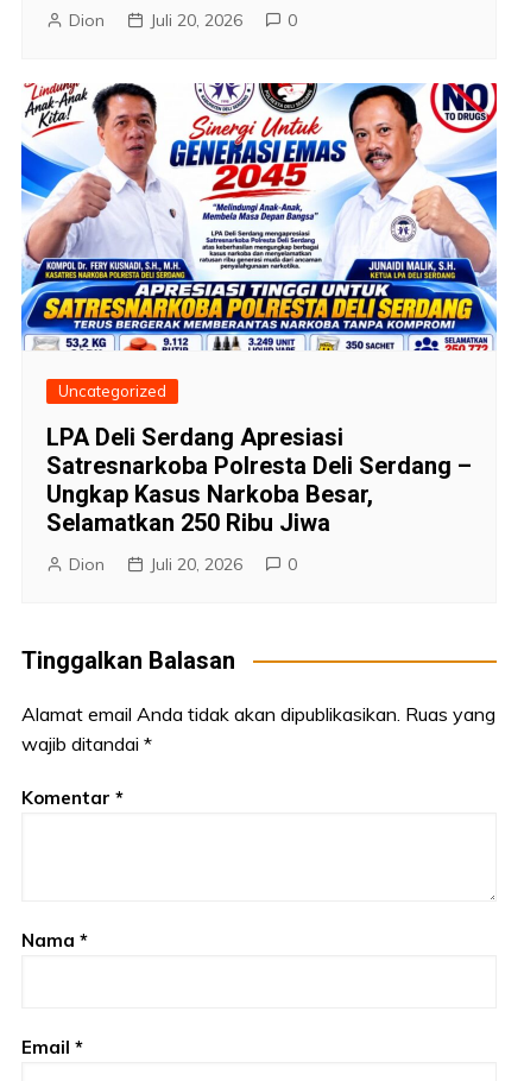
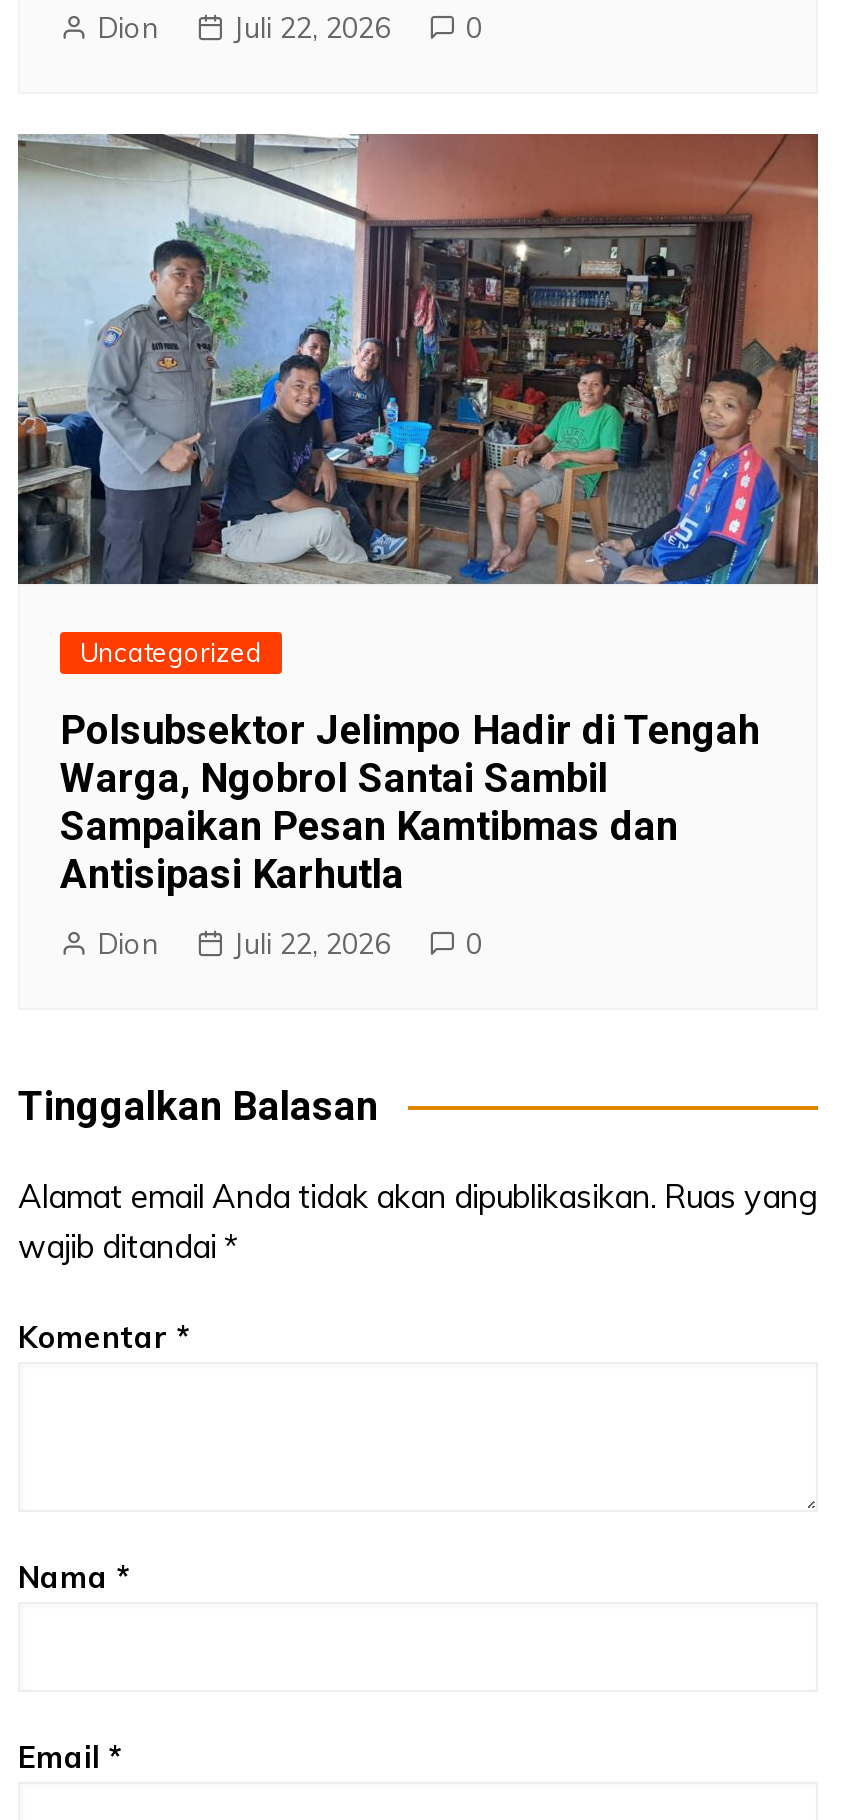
[150,9,242,31] Juli 20, 2026 -> [234,10,390,46] Juli 22, 2026
[20,82,498,352] [image] -> [16,132,820,586] [image]
[46,423,472,537] LPA Deli Serdang Apresiasi | Satresnarkoba Polresta Deli Serdang – | Ungkap Kasus Narkoba Besar, | Selamatkan 250 Ribu Jiwa -> [60,706,760,898] Polsubsektor Jelimpo Hadir di Tengah | Warga, Ngobrol Santai Sambil | Sampaikan Pesan Kamtibmas dan | Antisipasi Karhutla
[150,553,242,575] Juli 20, 2026 -> [234,926,390,962] Juli 22, 2026

